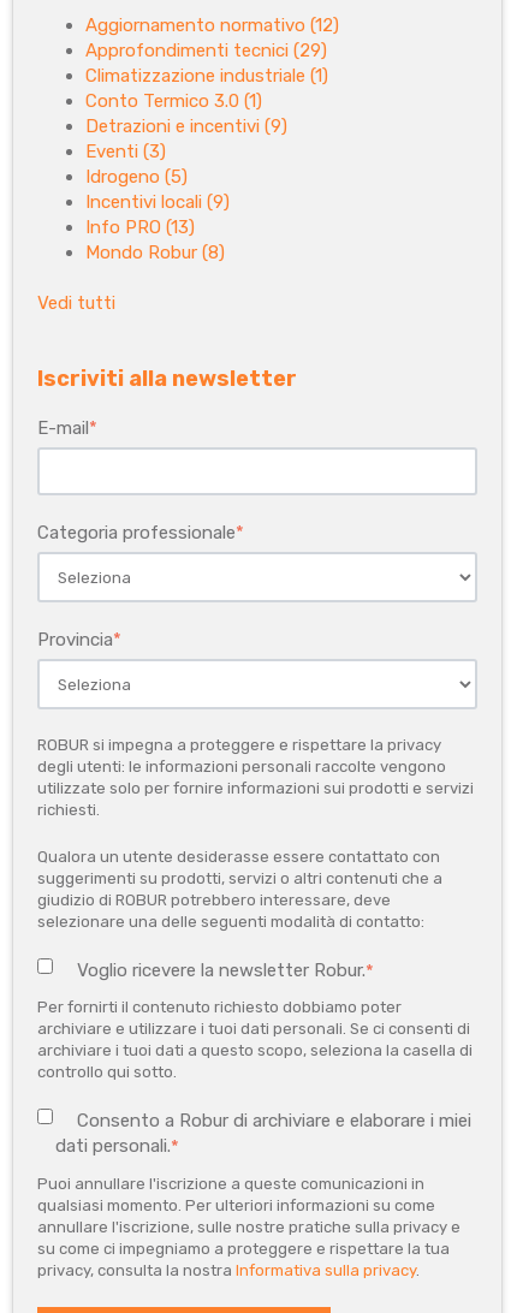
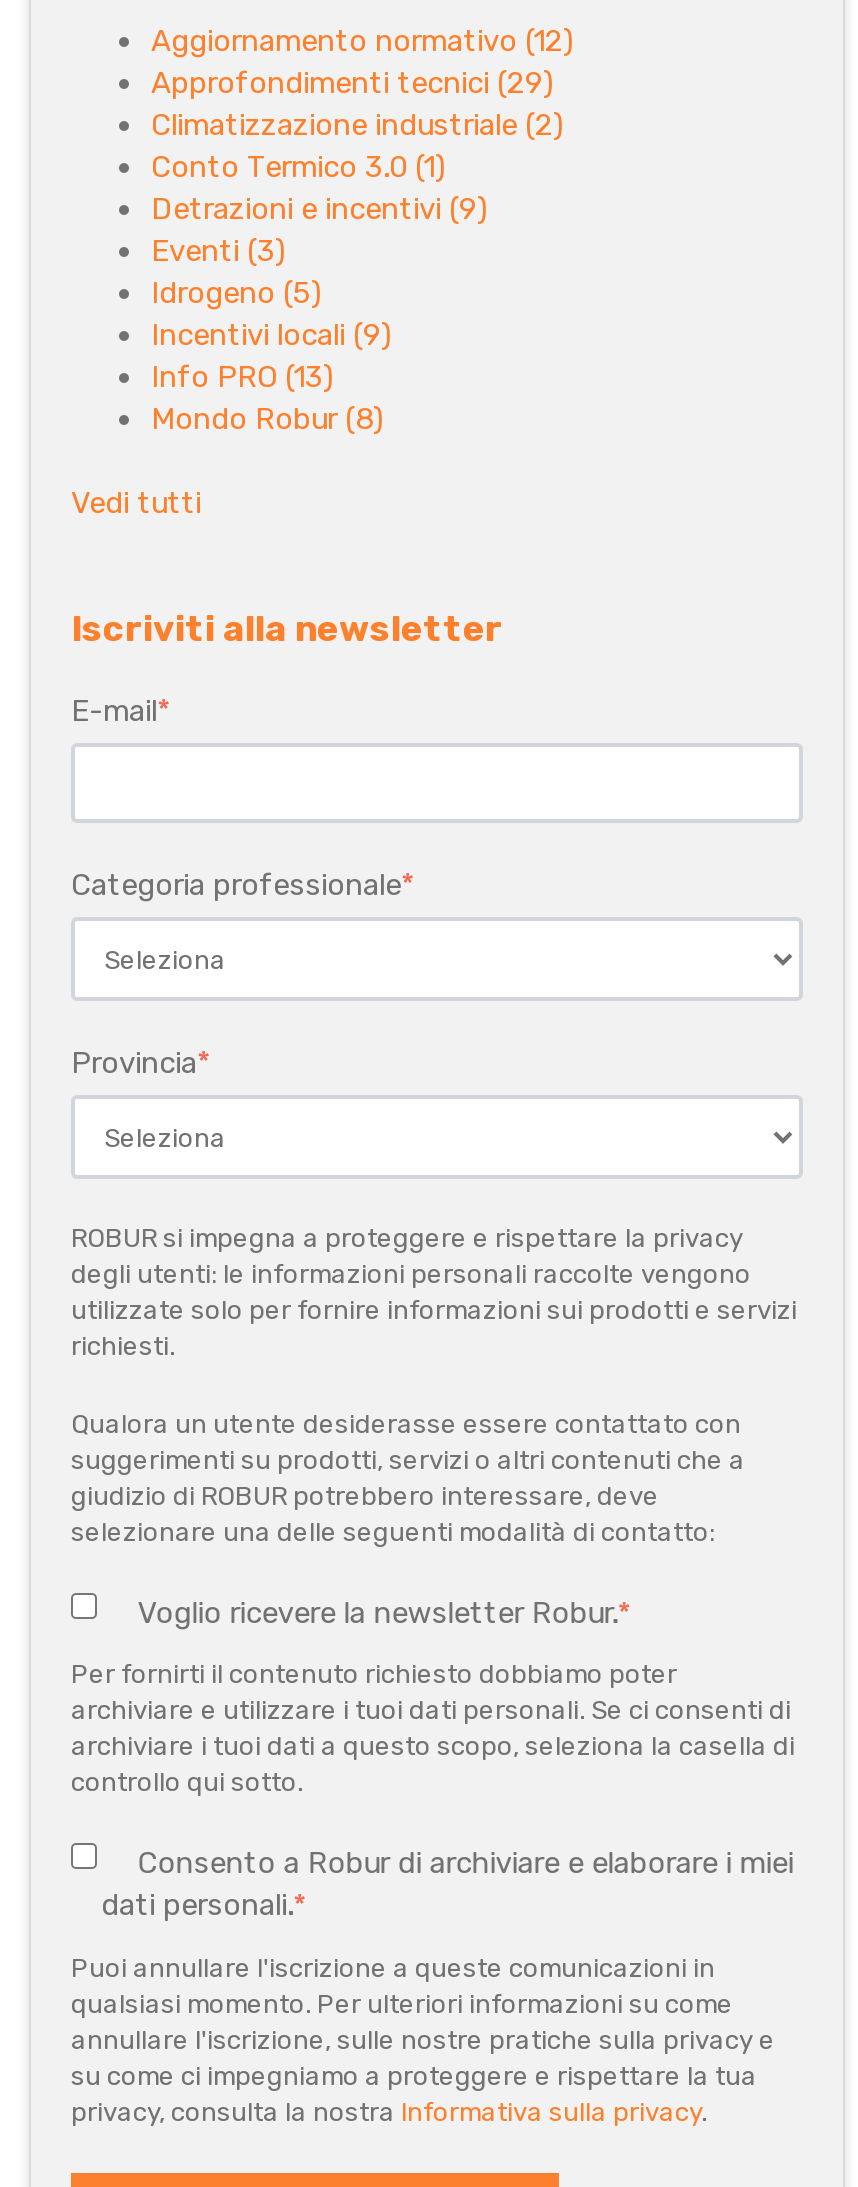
[85,64,328,86] Climatizzazione industriale (1) -> [151,106,563,142] Climatizzazione industriale (2)

